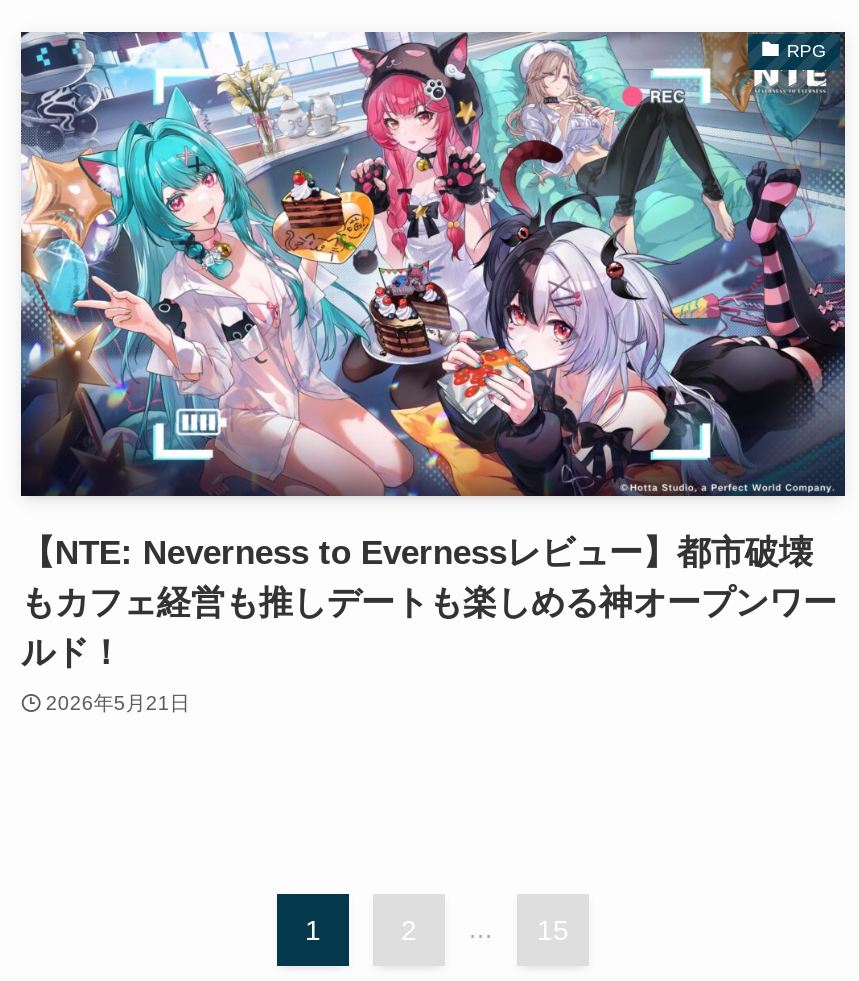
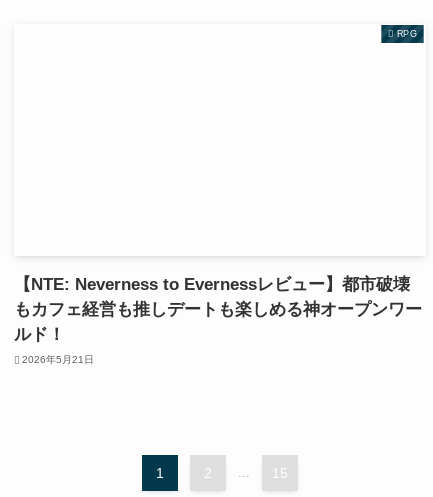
[19,30,847,498] [image] -> none

